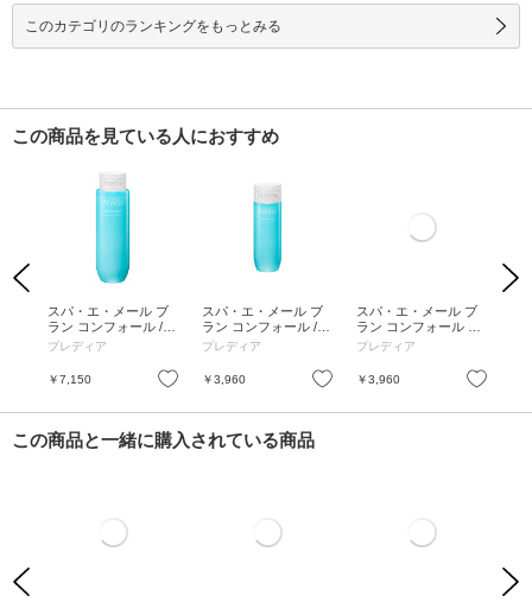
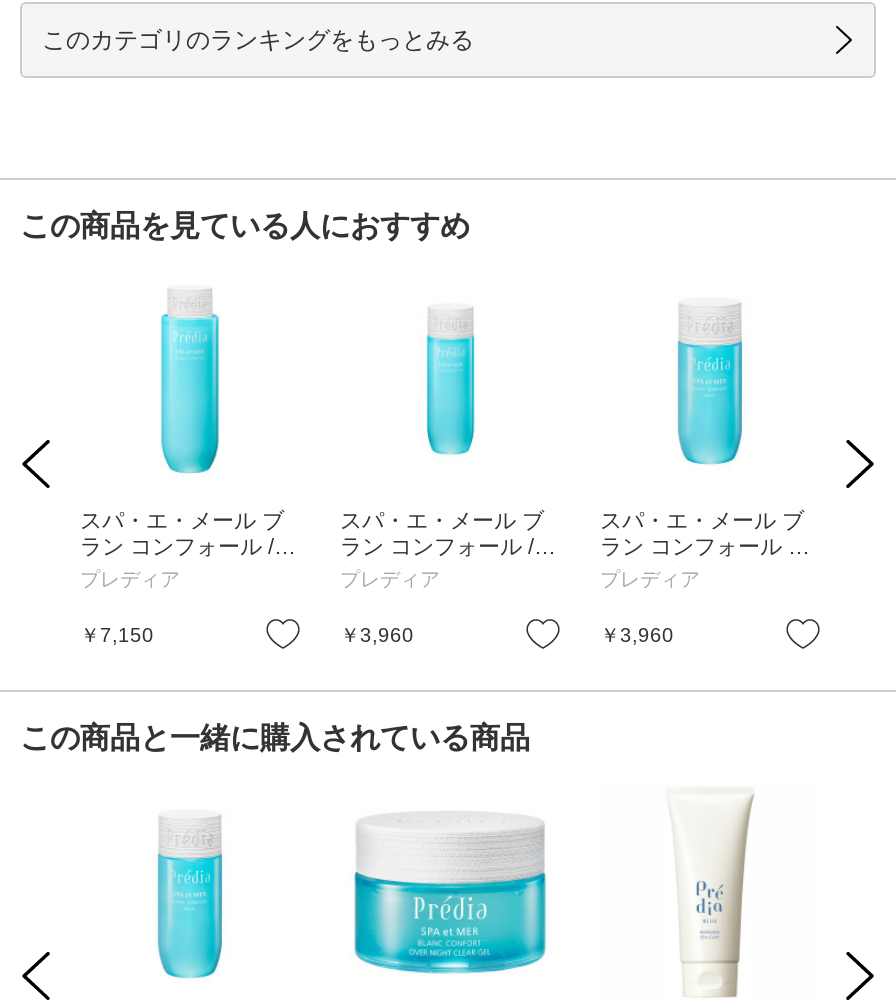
none -> [676,302,744,466] [image]
none -> [156,816,224,980] [image]
none -> [352,812,548,976] [image]
none -> [676,792,754,998] [image]

